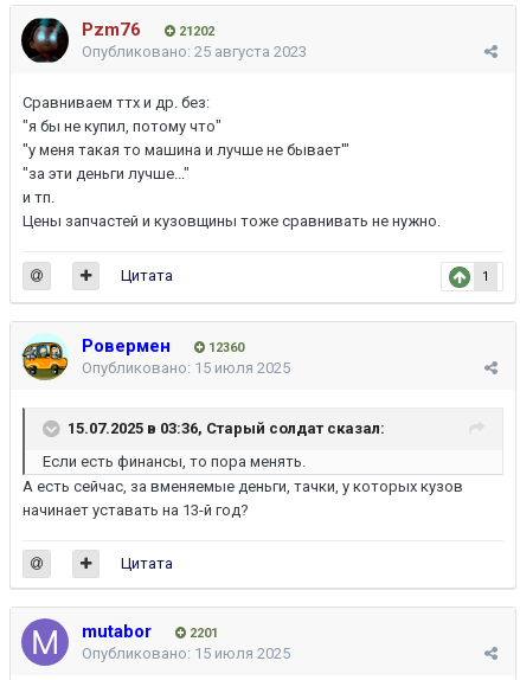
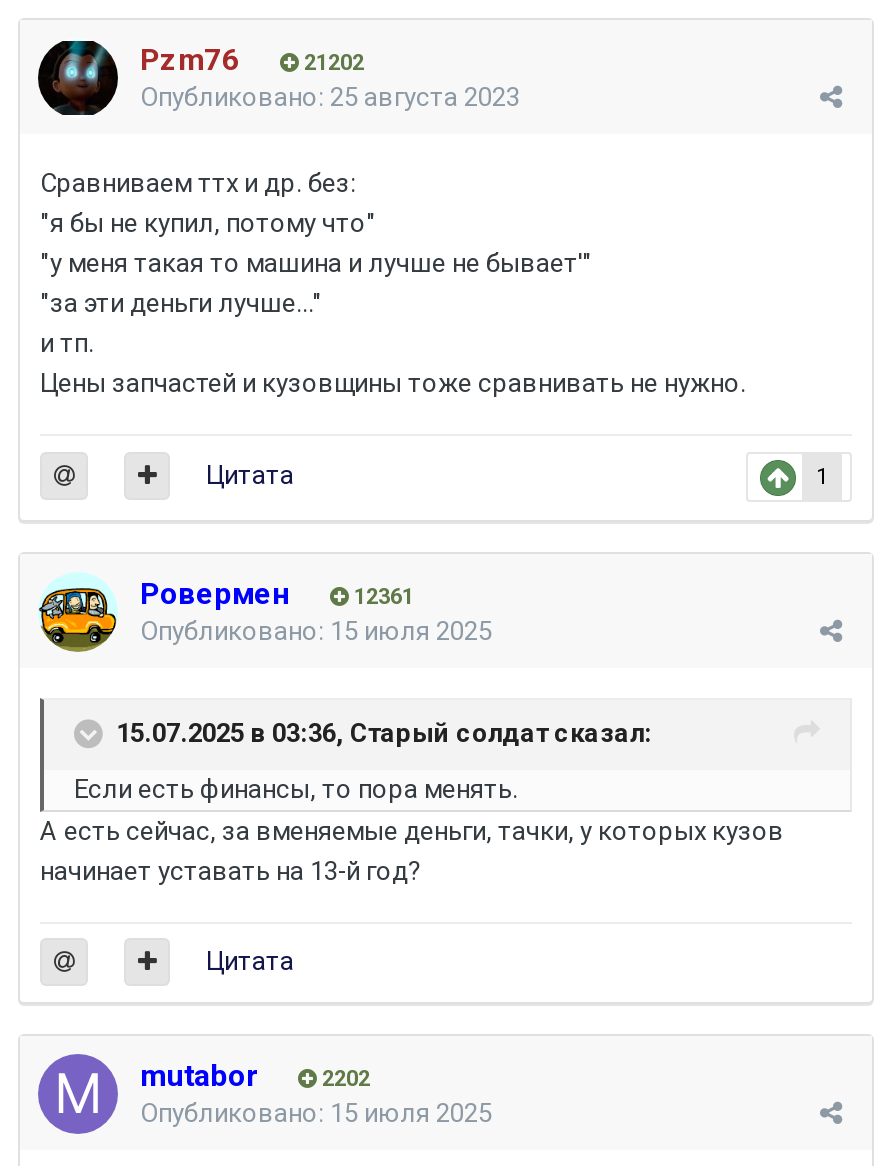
[205,340,244,355] 12360 -> [348,584,414,610] 12361
[186,625,218,641] 2201 -> [316,1066,370,1092] 2202

